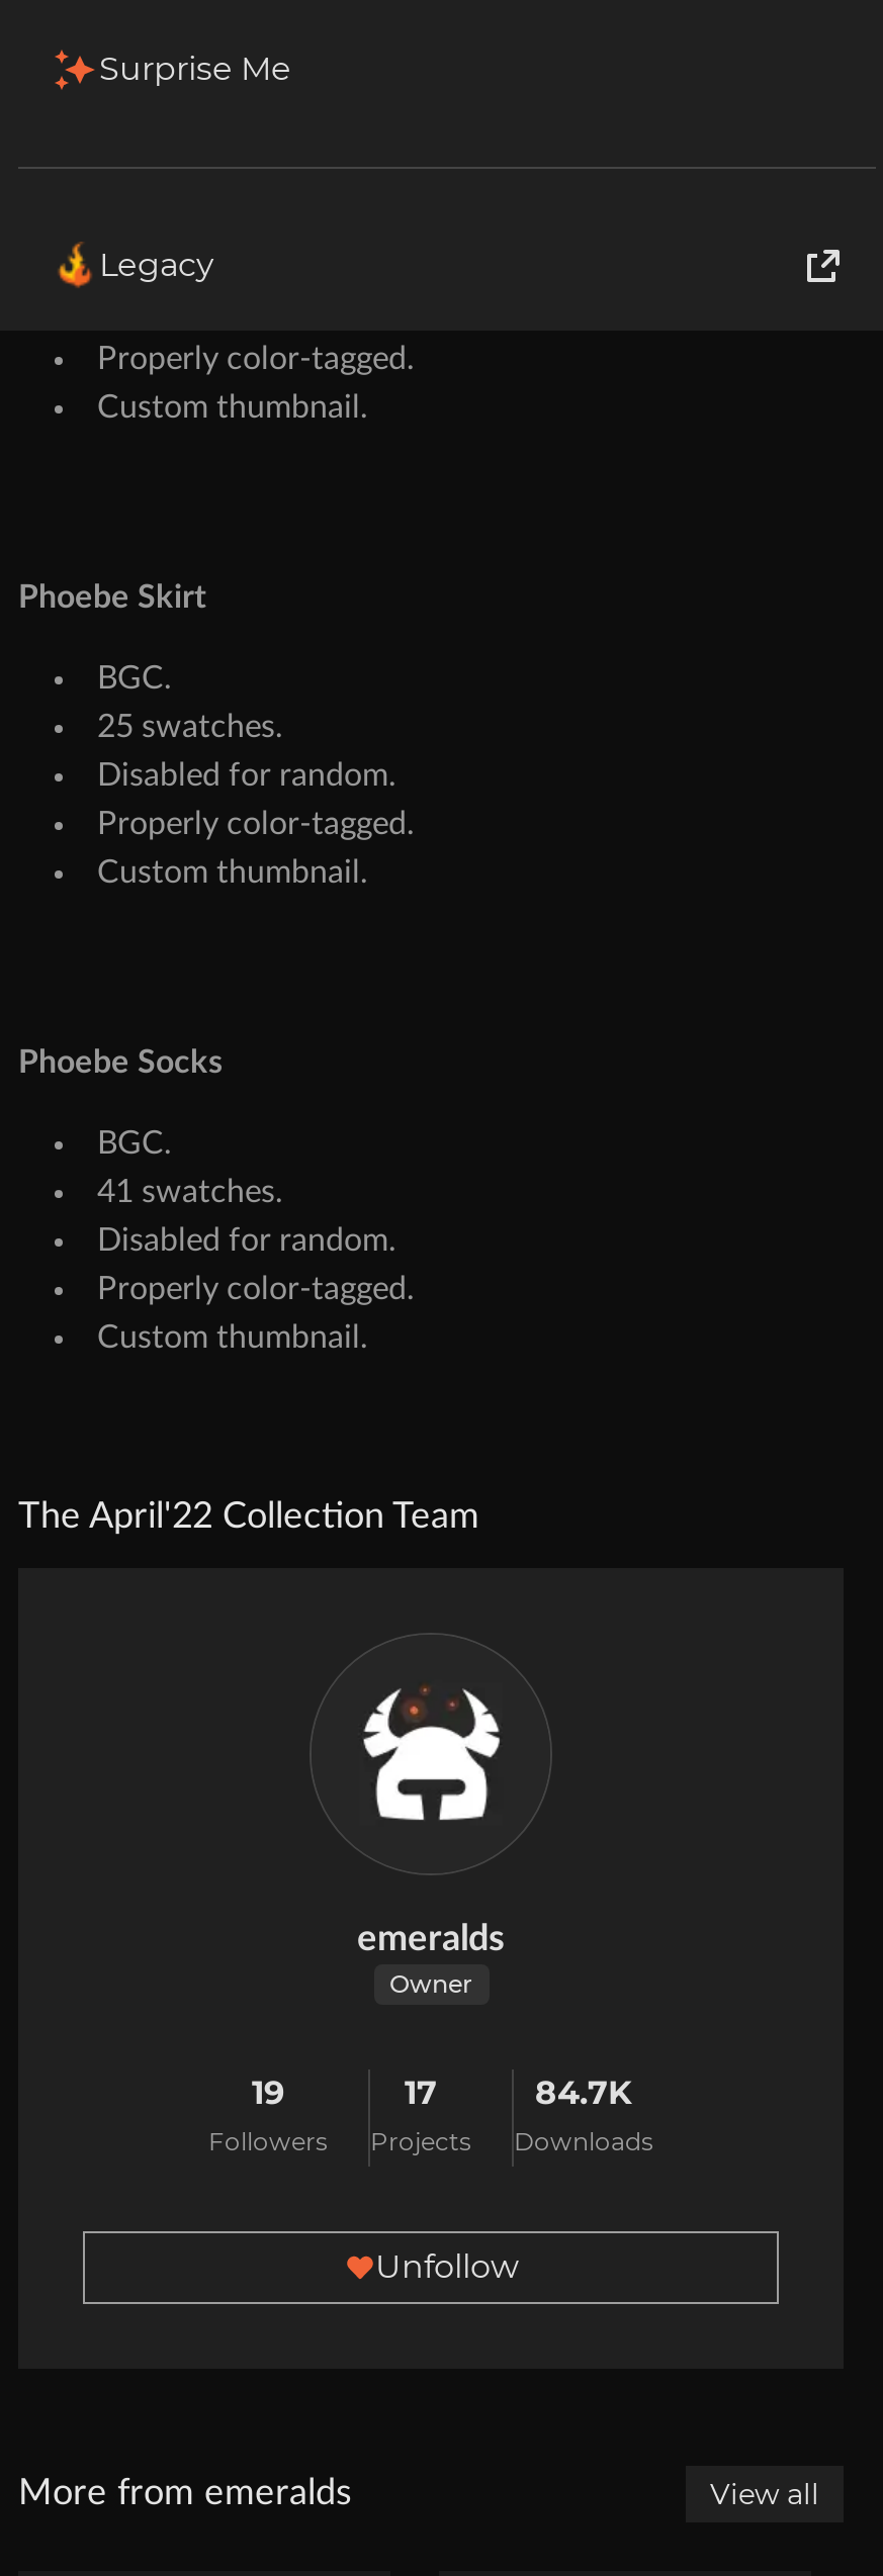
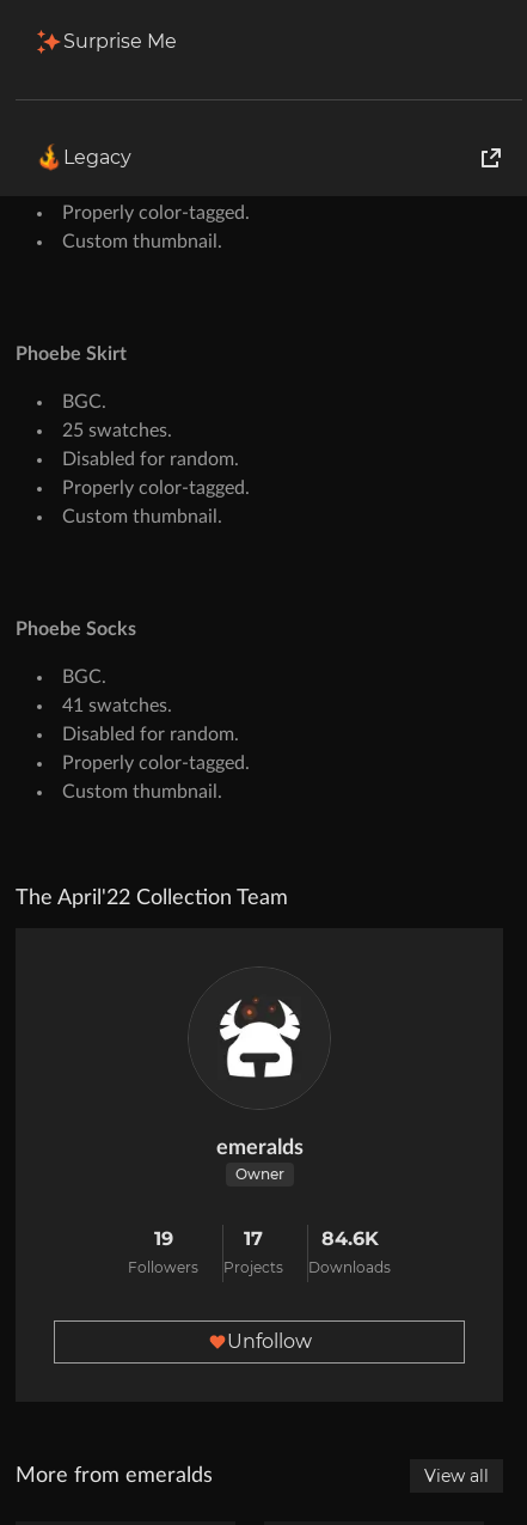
[535,2073,632,2111] 84.7K -> [321,1227,378,1250] 84.6K

